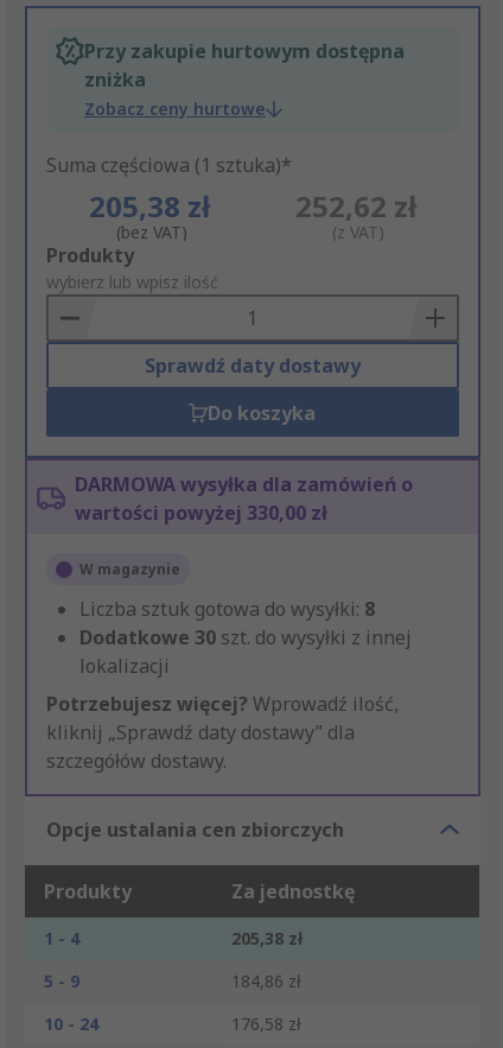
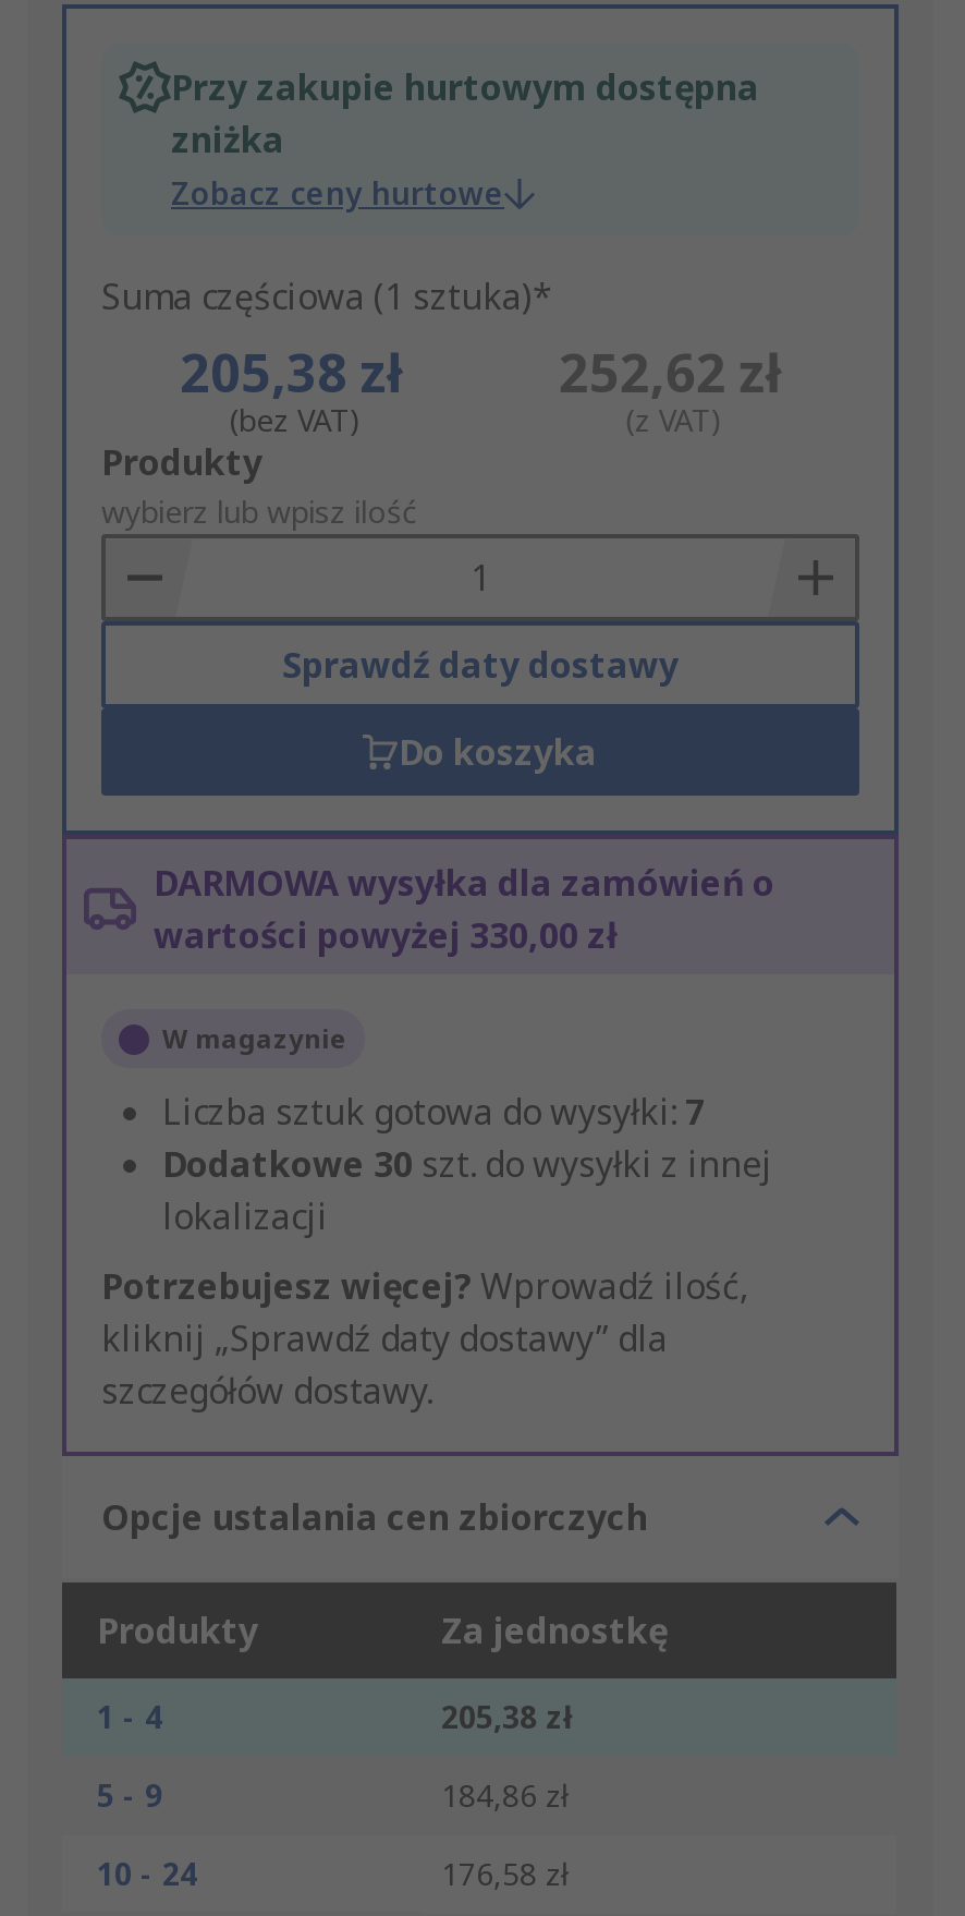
[79,596,375,623] Liczba sztuk gotowa do wysyłki: 8 -> [162,1089,705,1137] Liczba sztuk gotowa do wysyłki: 7

